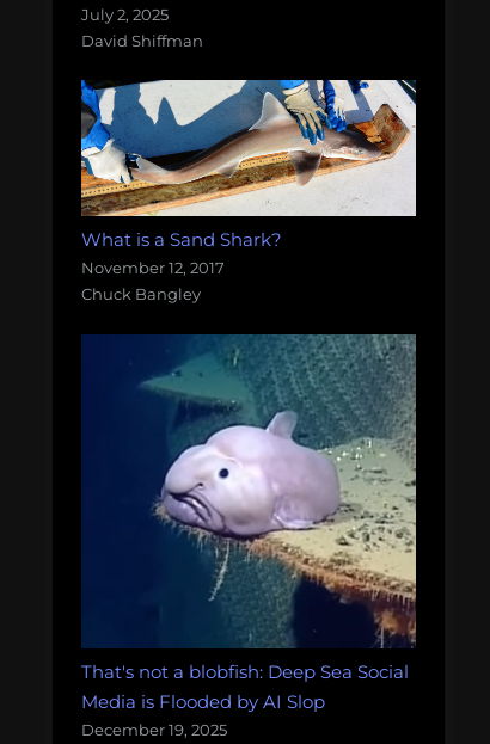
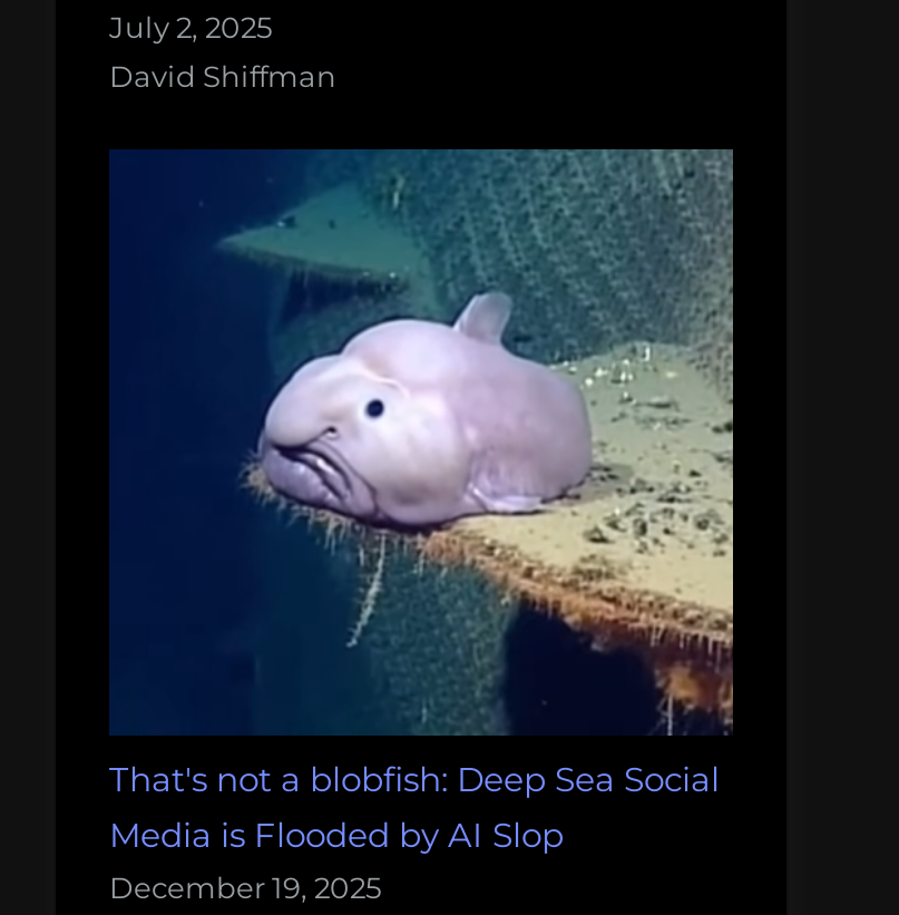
[80,79,416,304] [image] | What is a Sand Shark? | November 12, 2017 | Chuck Bangley -> none

